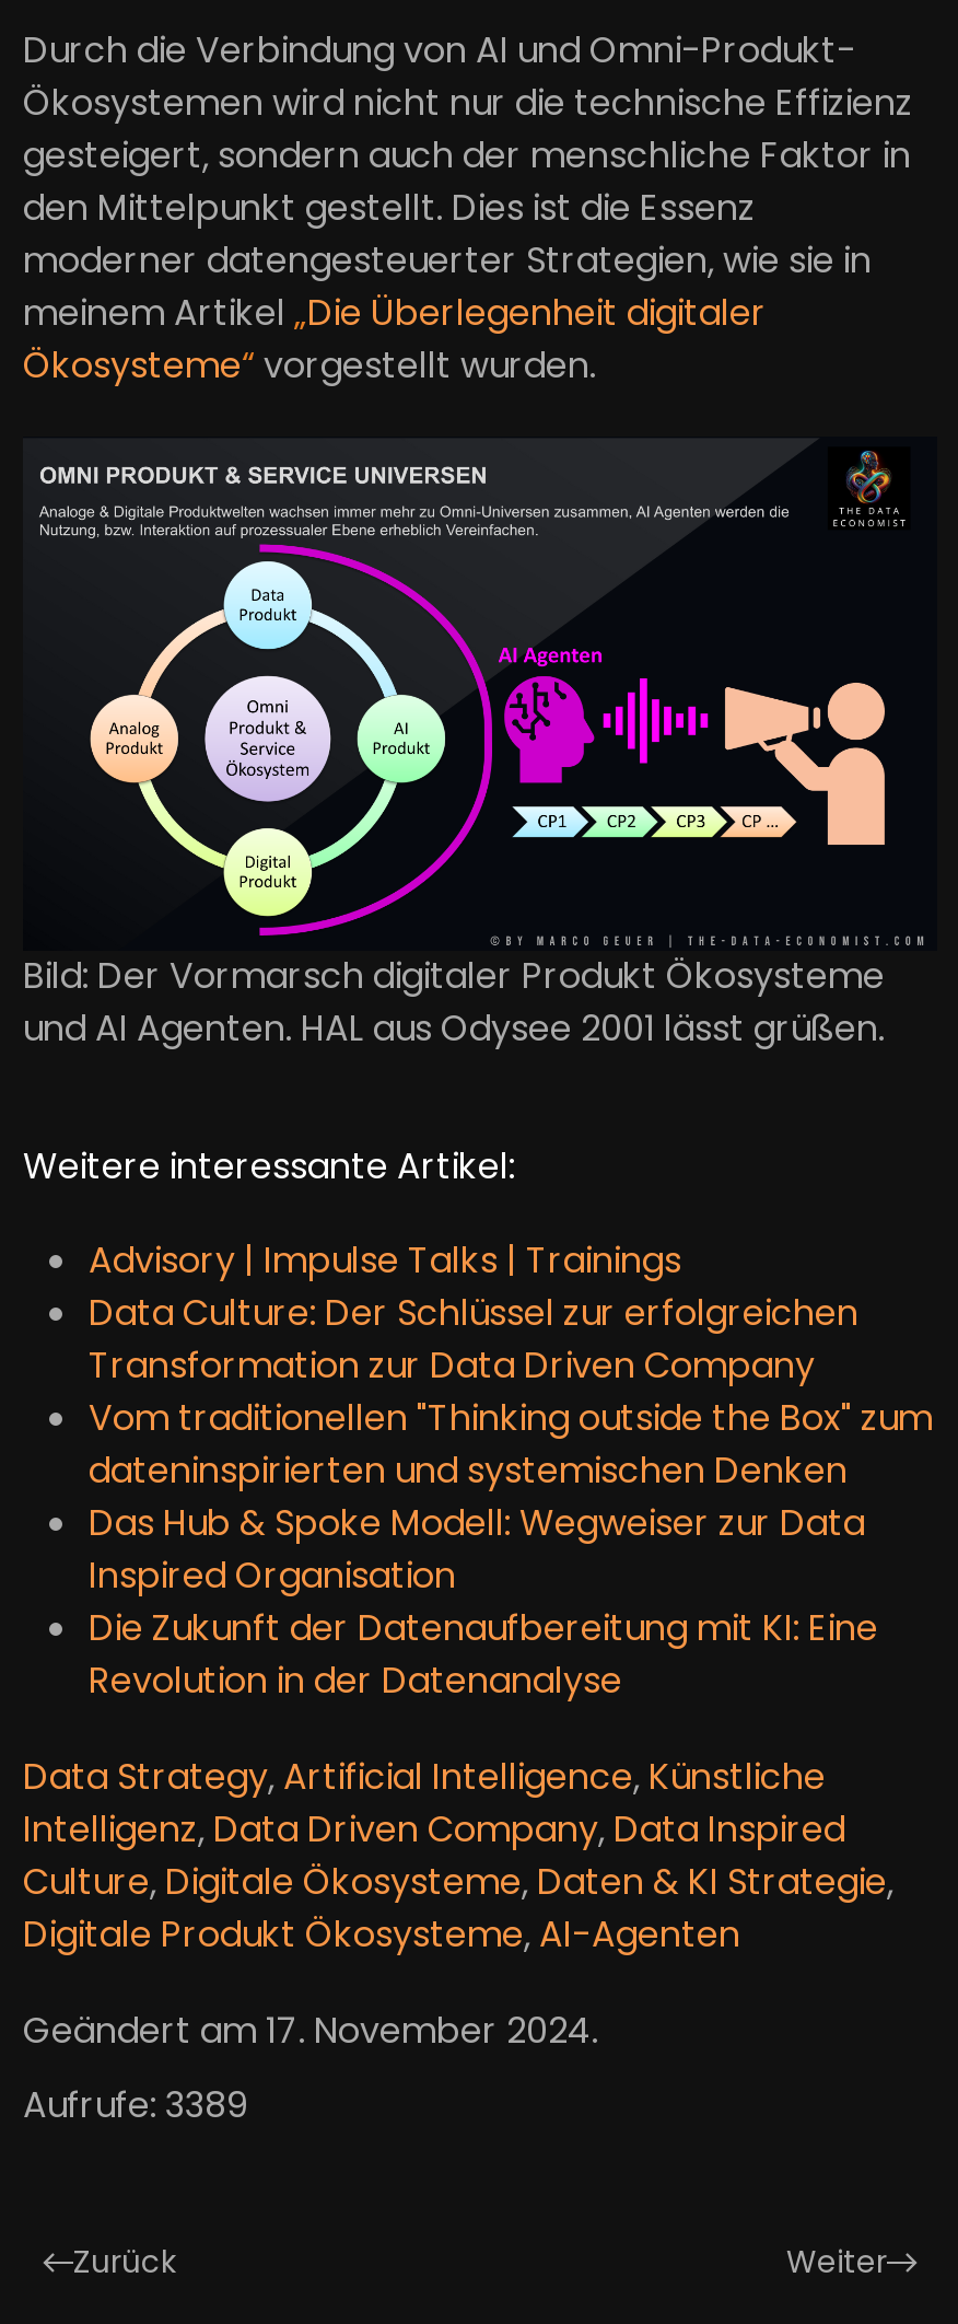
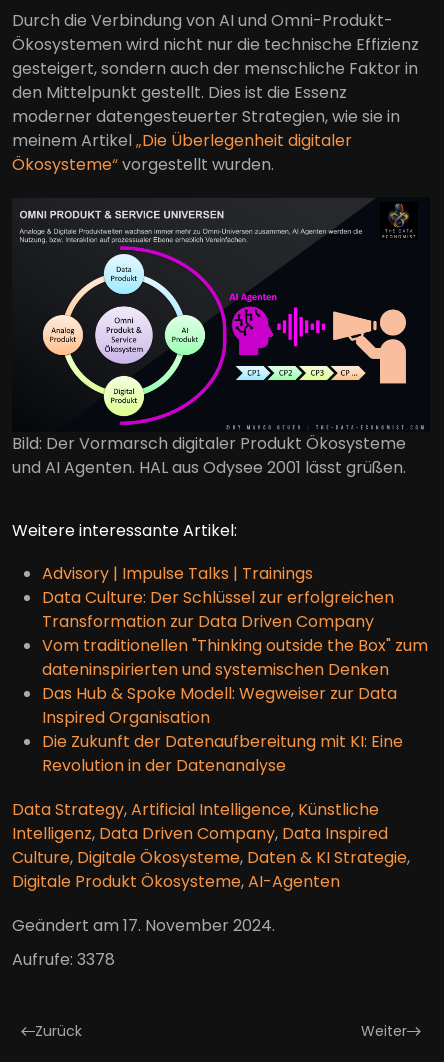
[23,2080,246,2131] Aufrufe: 3389 -> [12,948,115,971] Aufrufe: 3378

